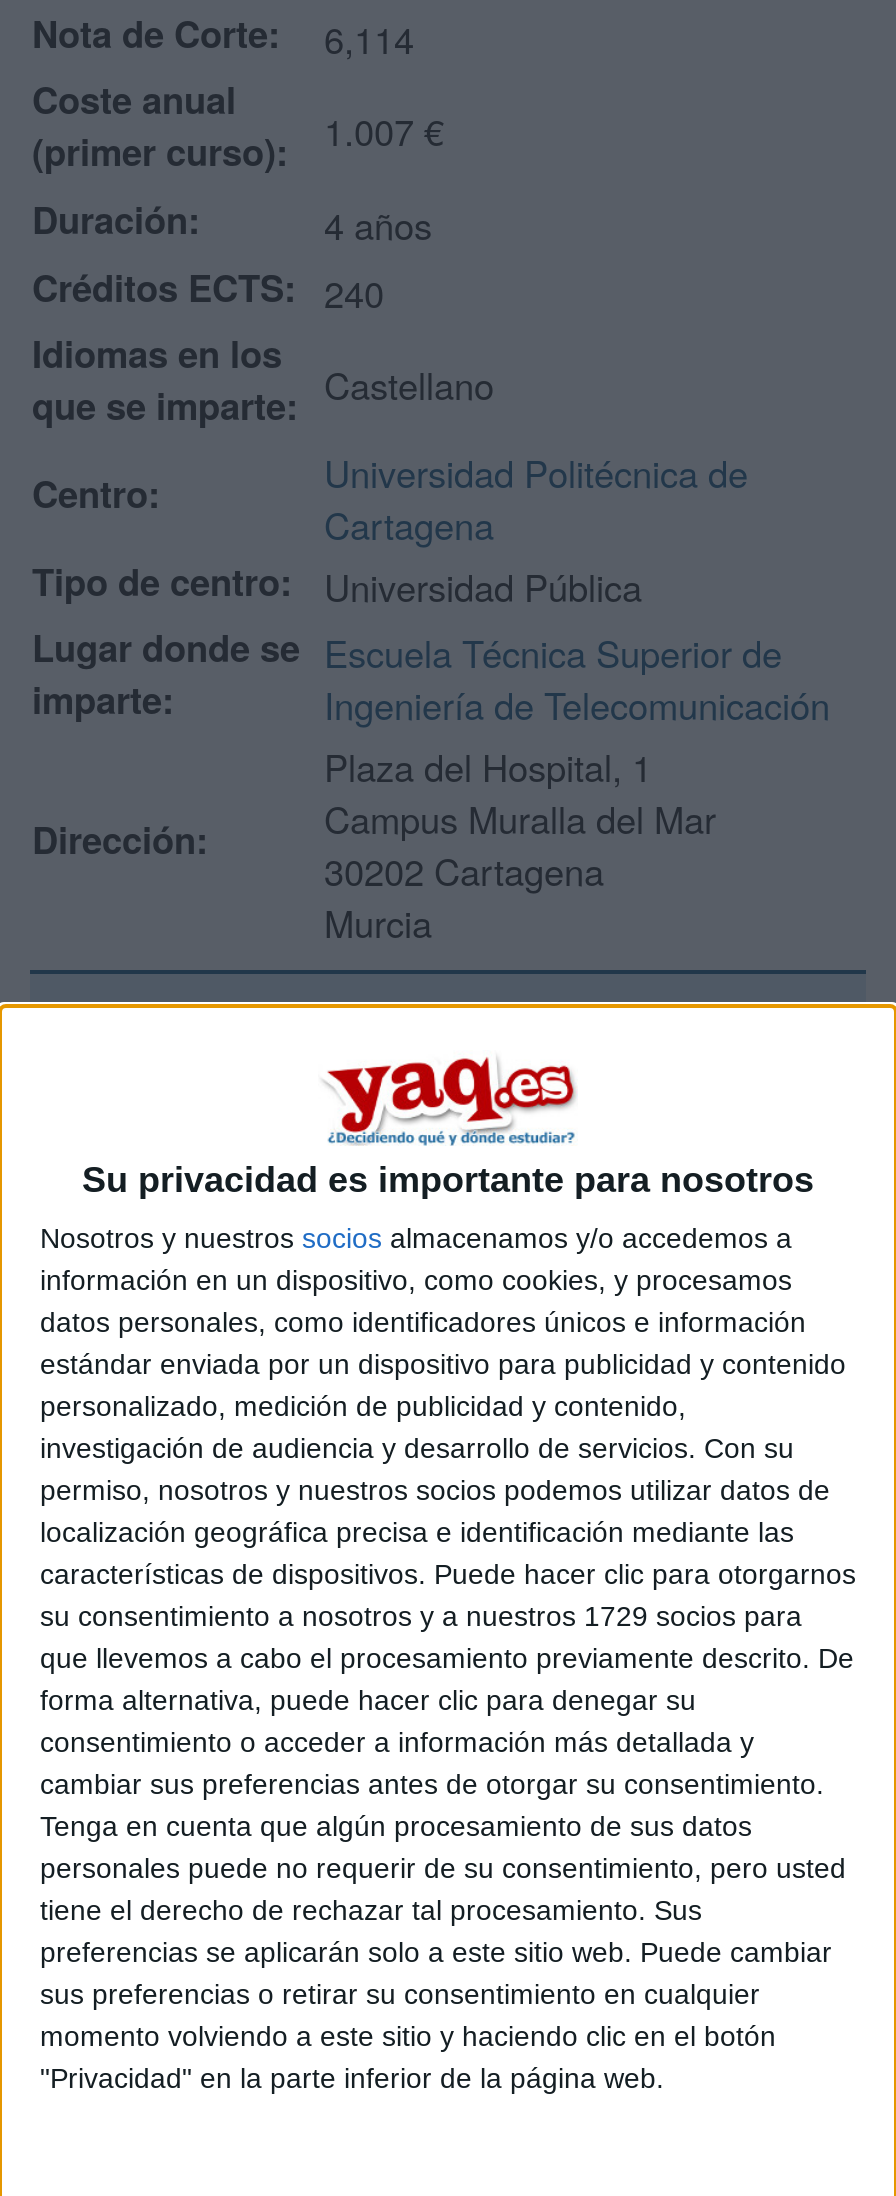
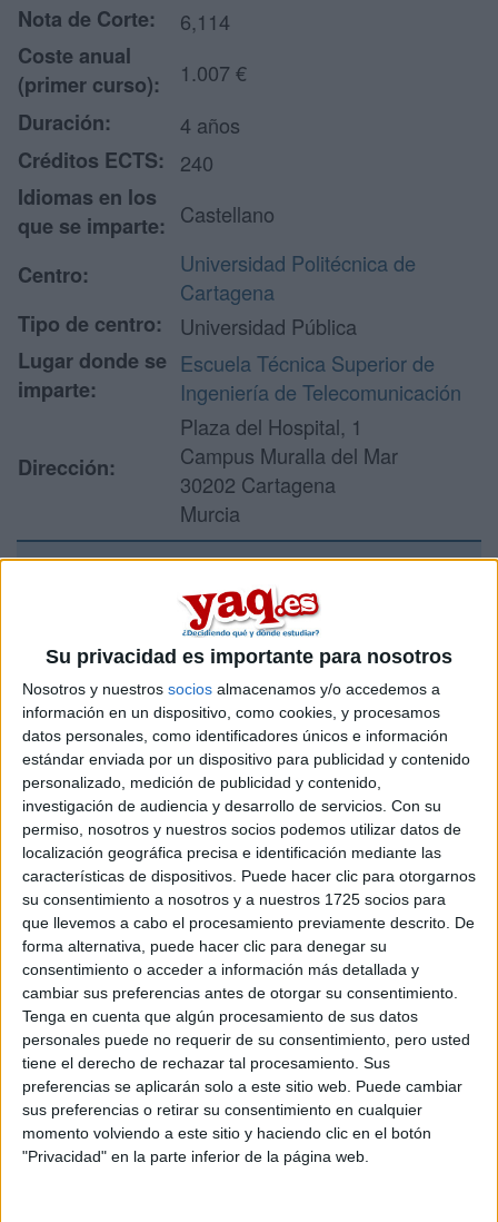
[40,1601,802,1633] su consentimiento a nosotros y a nuestros 1729 socios para -> [22,891,446,909] su consentimiento a nosotros y a nuestros 1725 socios para

